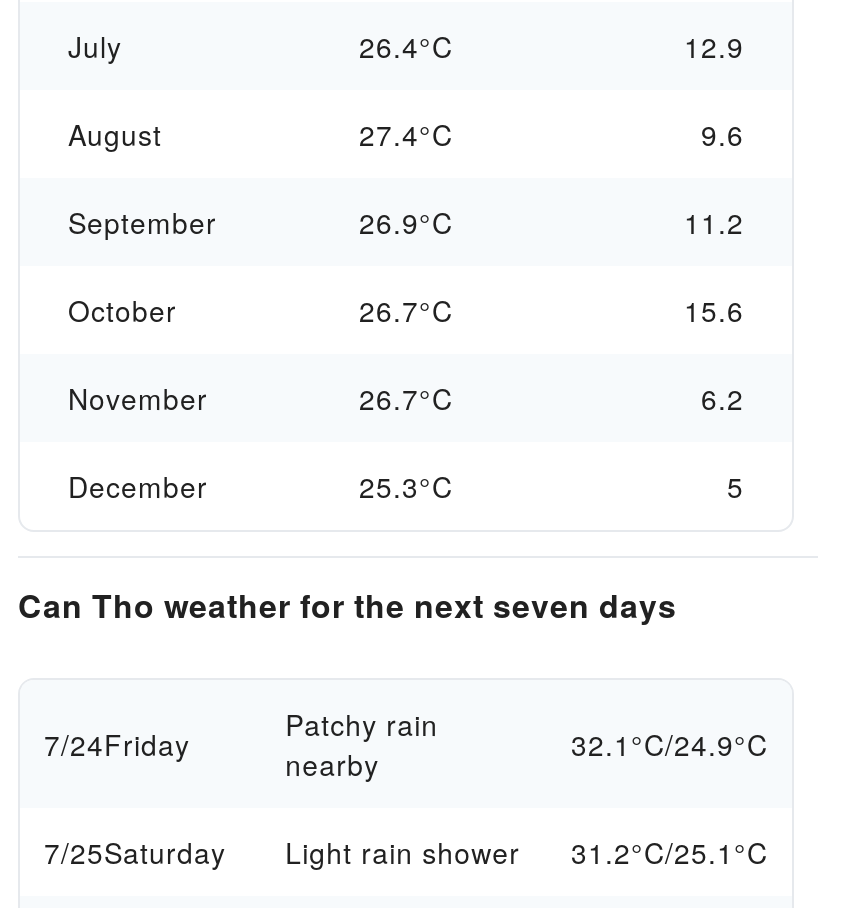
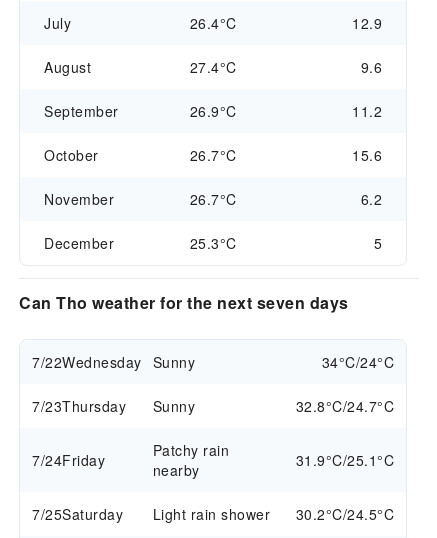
none -> [32,352,394,416] 7/22Wednesday Sunny | 34°C/24°C | 7/23Thursday | Sunny | 32.8°C/24.7°C
[571,724,768,764] 32.1°C/24.9°C -> [295,450,394,470] 31.9°C/25.1°C
[44,832,768,872] 7/25Saturday Light rain shower 31.2°C/25.1°C -> [32,504,394,524] 7/25Saturday Light rain shower 30.2°C/24.5°C

